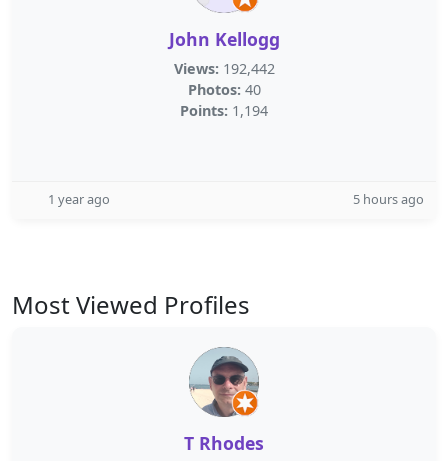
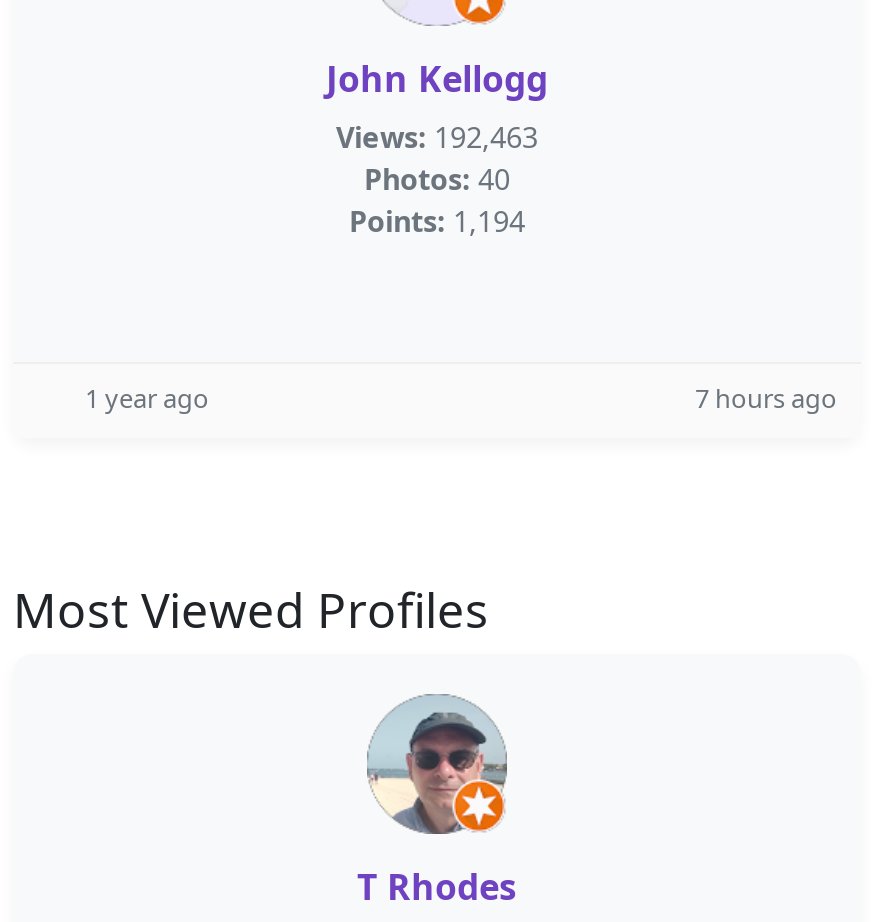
[173,59,274,78] Views: 192,442 -> [336,118,538,156] Views: 192,463
[353,190,424,208] 5 hours ago -> [695,380,837,416] 7 hours ago

